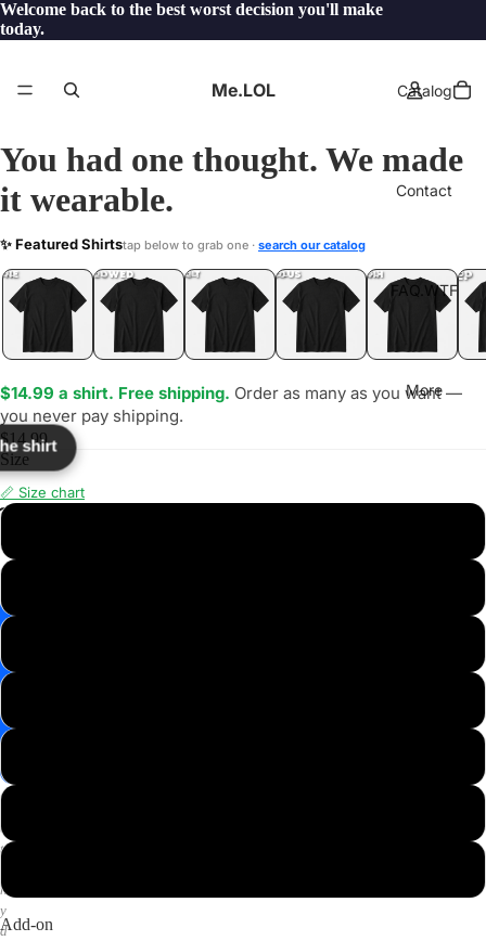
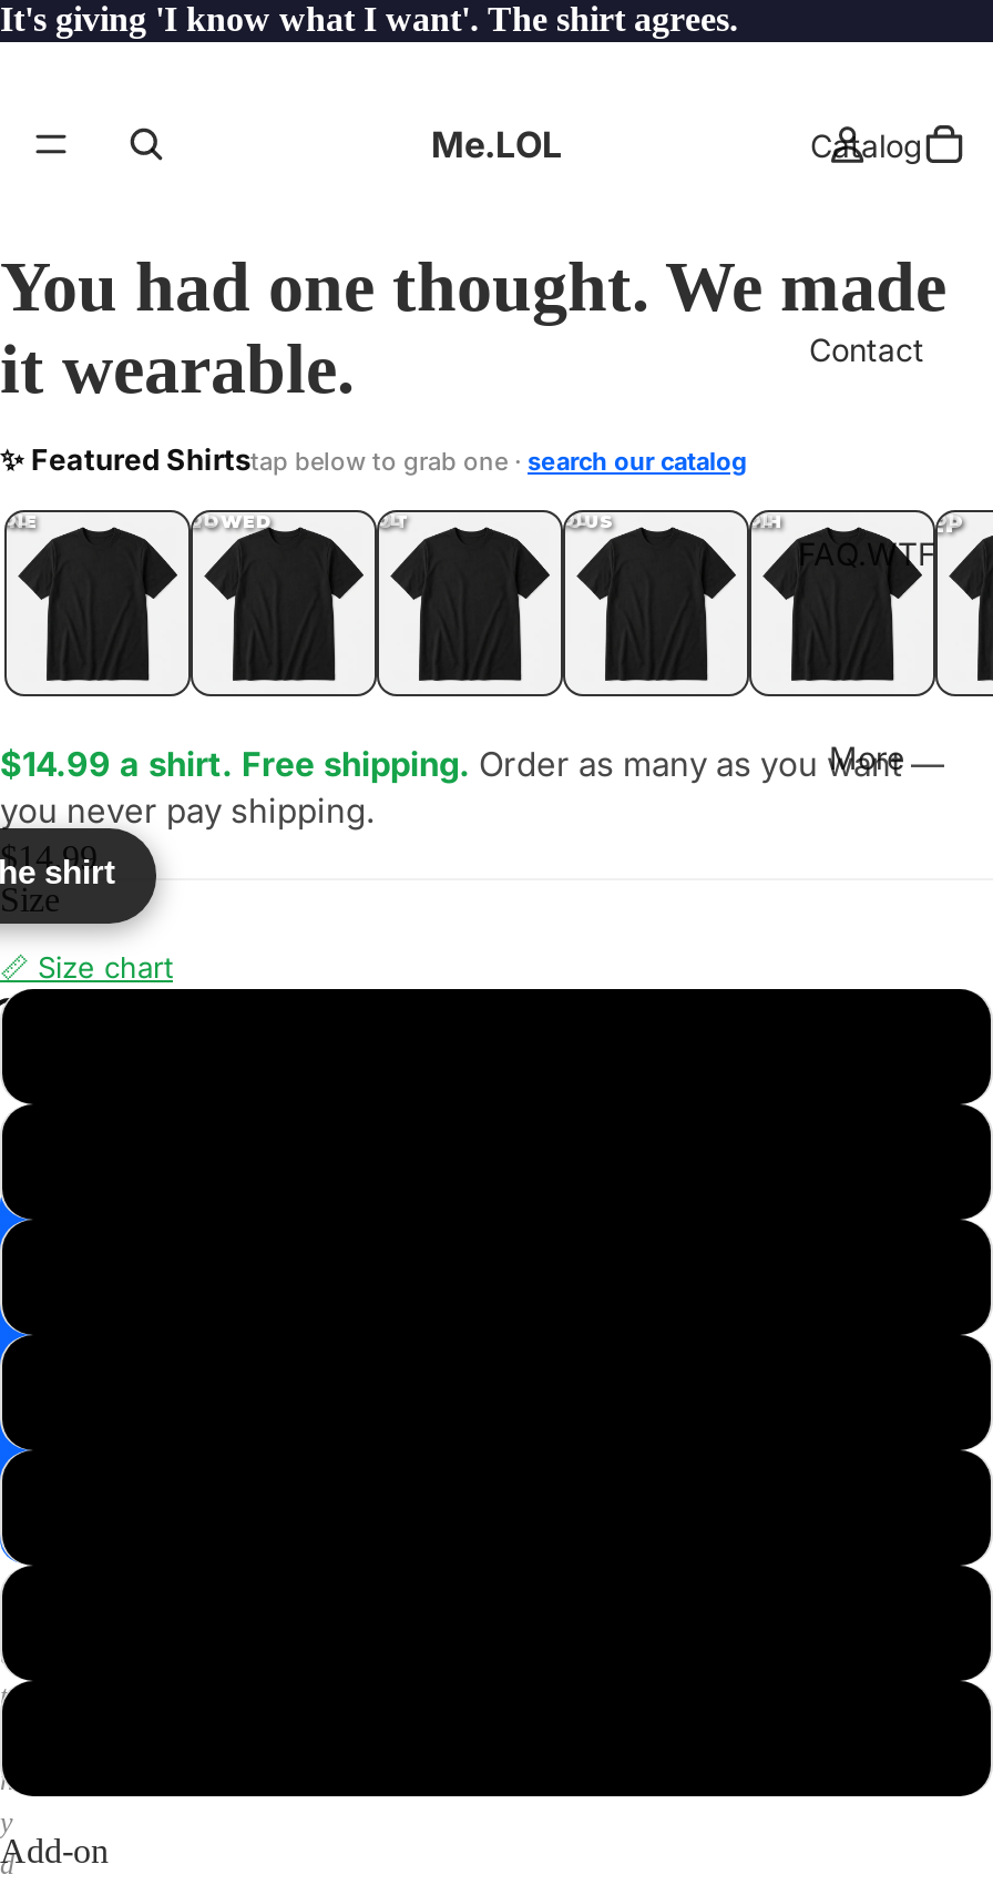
[0,0,383,38] Welcome back to the best worst decision you'll make | today. -> [0,0,738,38] It's giving 'I know what I want'. The shirt agrees.

